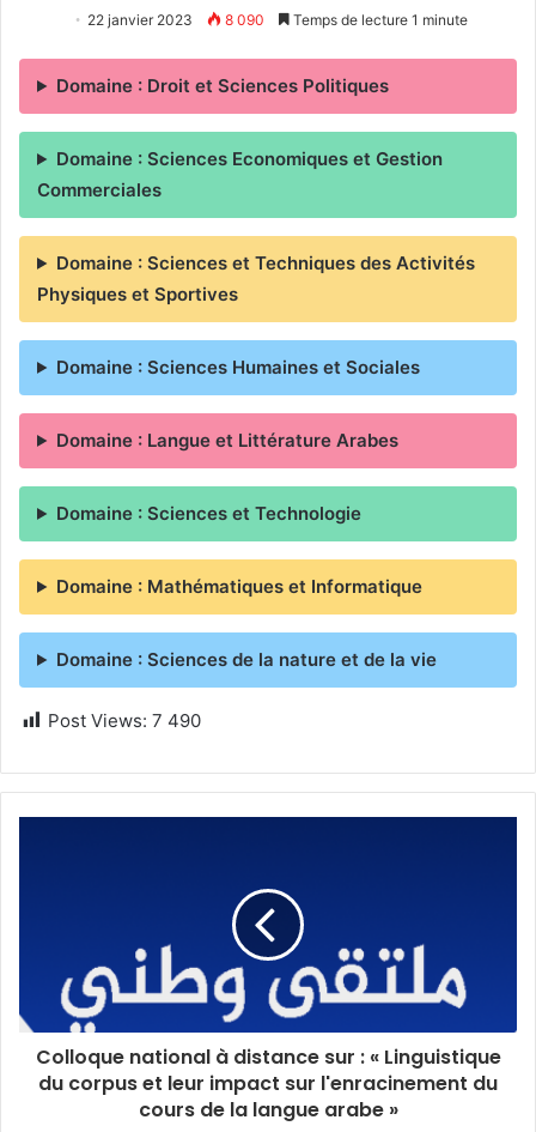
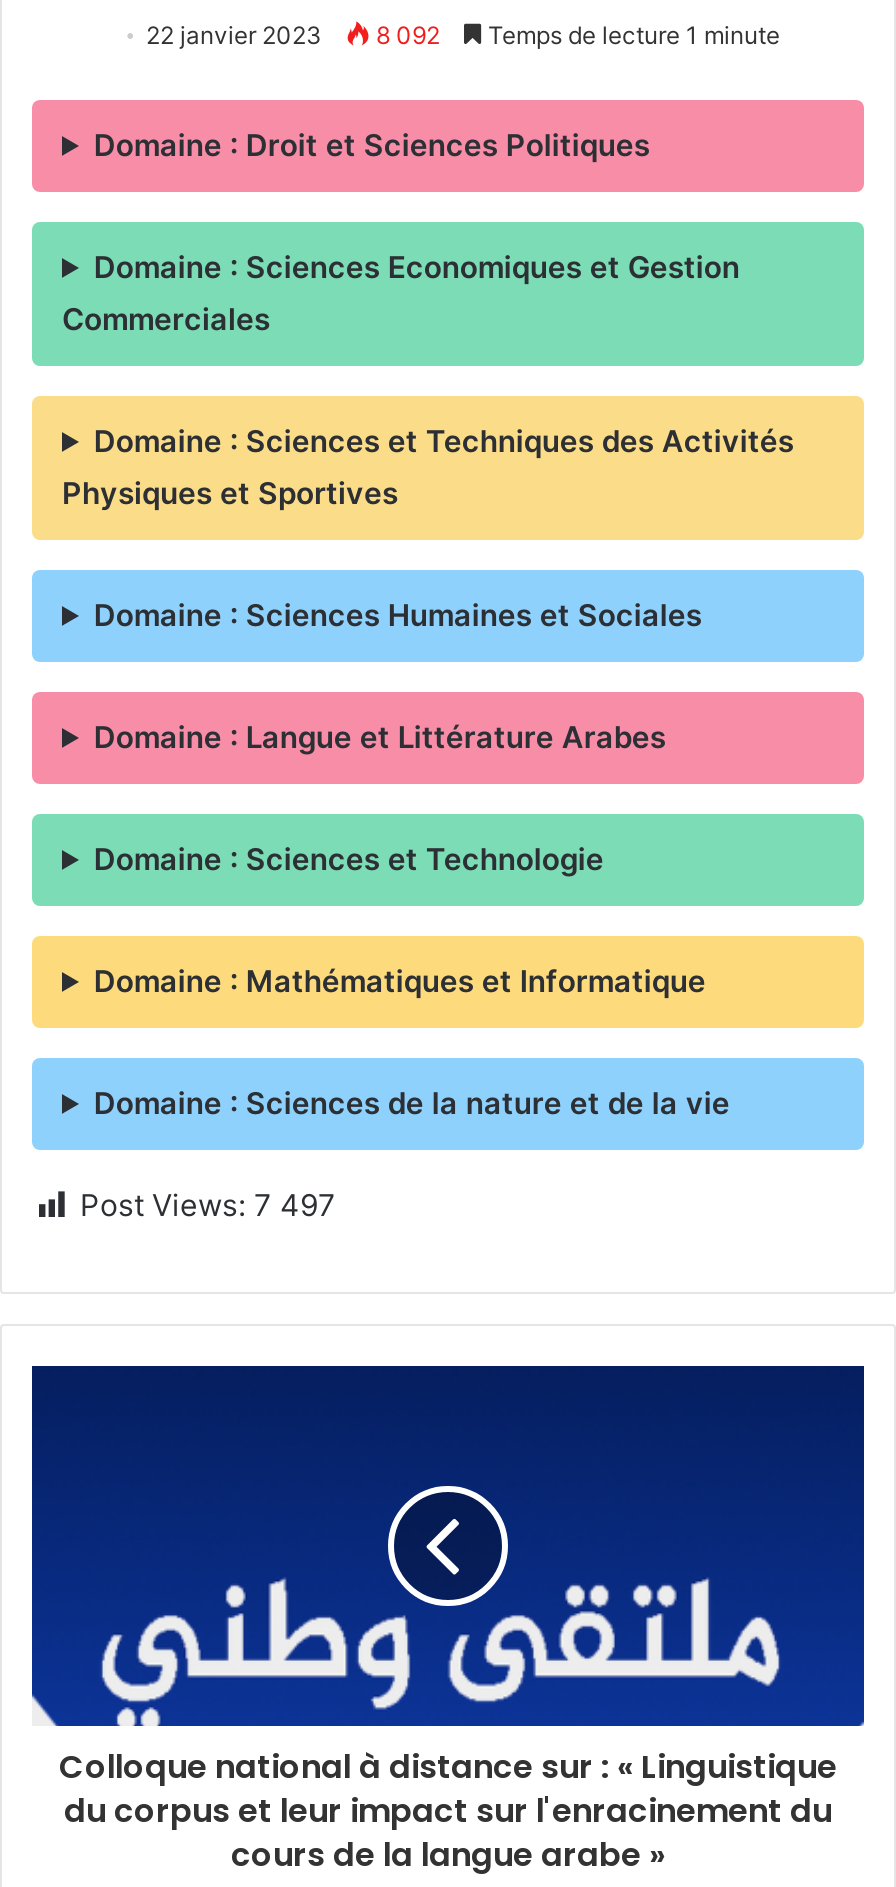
[87,11,467,29] 22 janvier 2023 8 090 Temps de lecture 1 minute -> [146,20,780,50] 22 janvier 2023 8 092 Temps de lecture 1 minute
[48,709,201,732] Post Views: 7 490 -> [80,1186,336,1224] Post Views: 7 497

